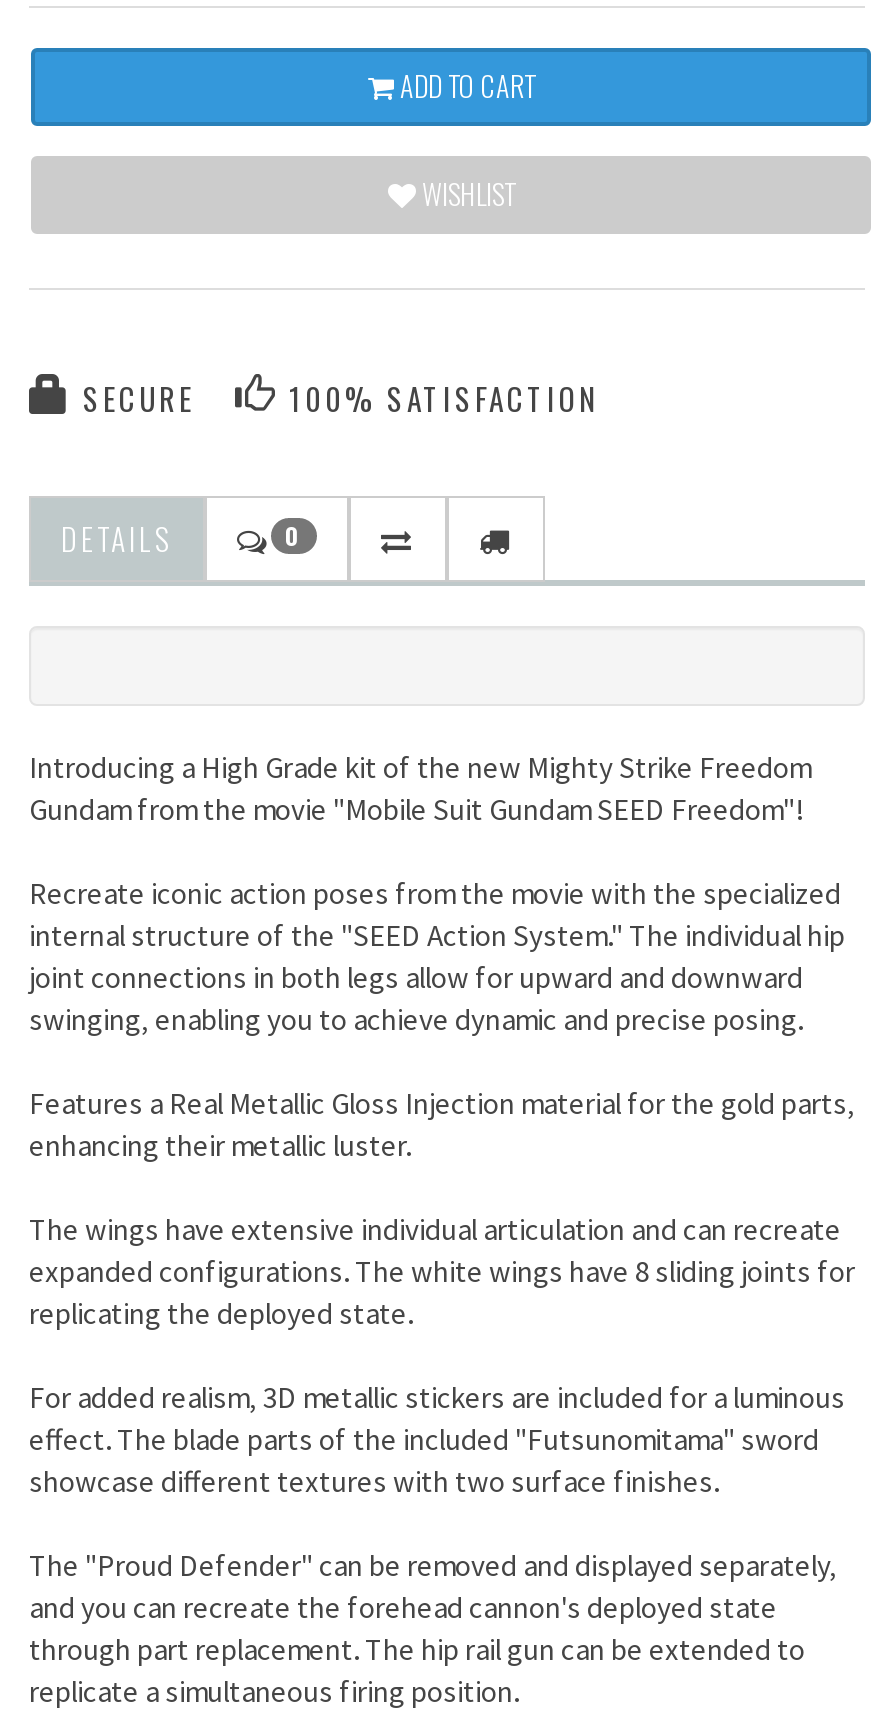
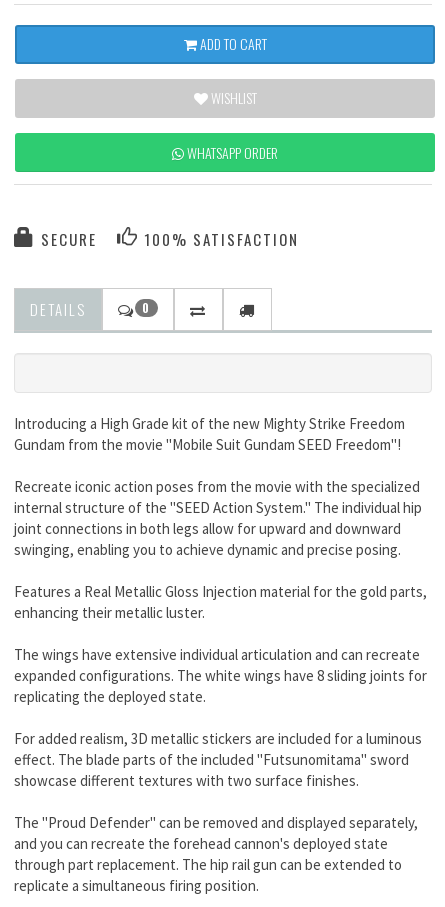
none -> [184,142,278,163] WHATSAPP ORDER

